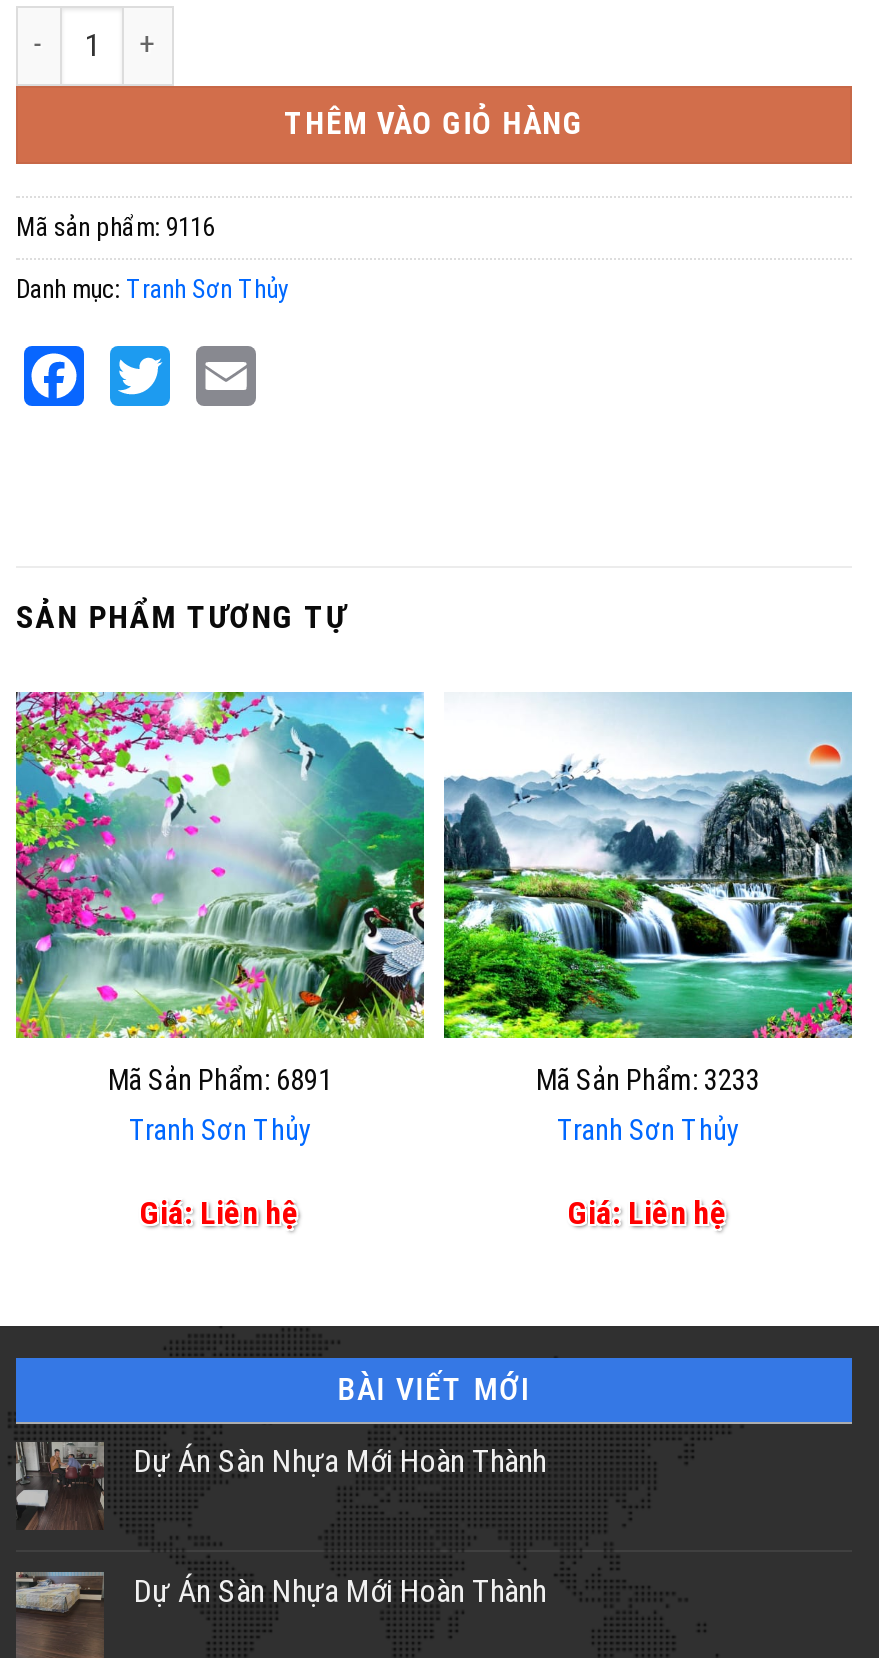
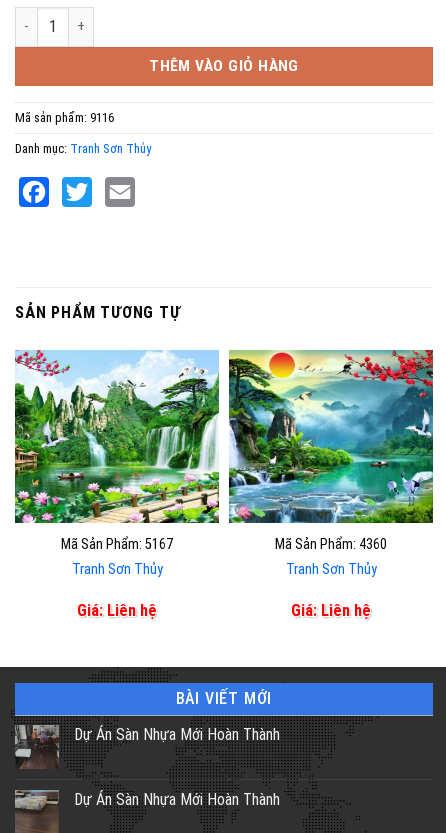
[14,690,426,1098] [image] | Mã Sản Phẩm: 6891 -> [14,350,220,553] [image] | Mã Sản Phẩm: 5167
[442,690,854,1098] [image] | Mã Sản Phẩm: 3233 -> [228,349,434,553] [image] | Mã Sản Phẩm: 4360

